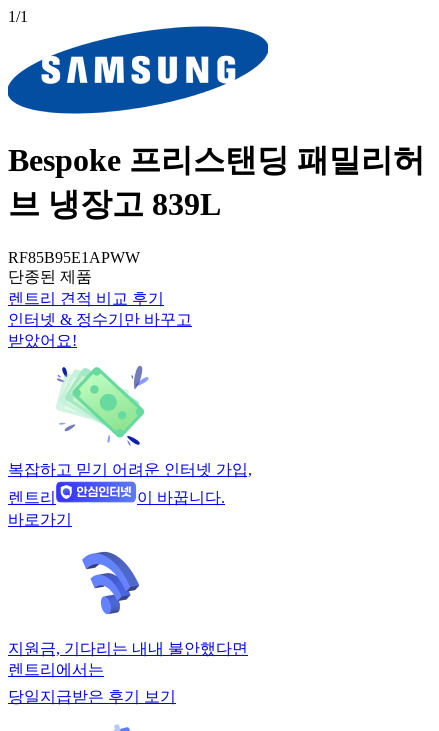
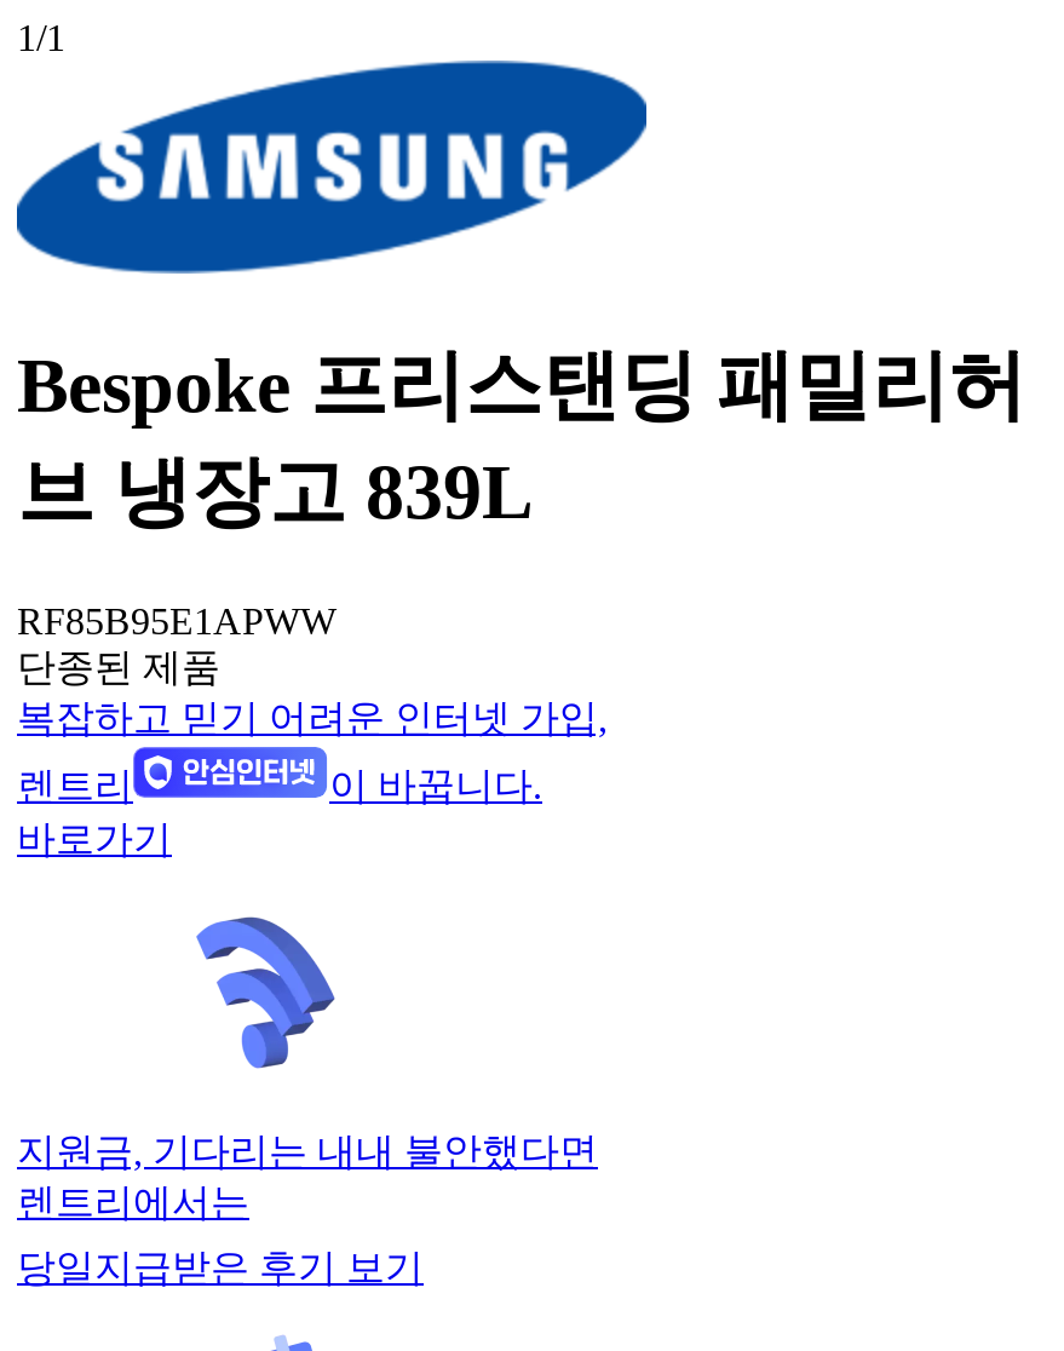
[8,290,192,349] 렌트리 견적 비교 후기 | 인터넷 & 정수기만 바꾸고 | 받았어요! -> none
[57,366,149,446] [image] -> none

